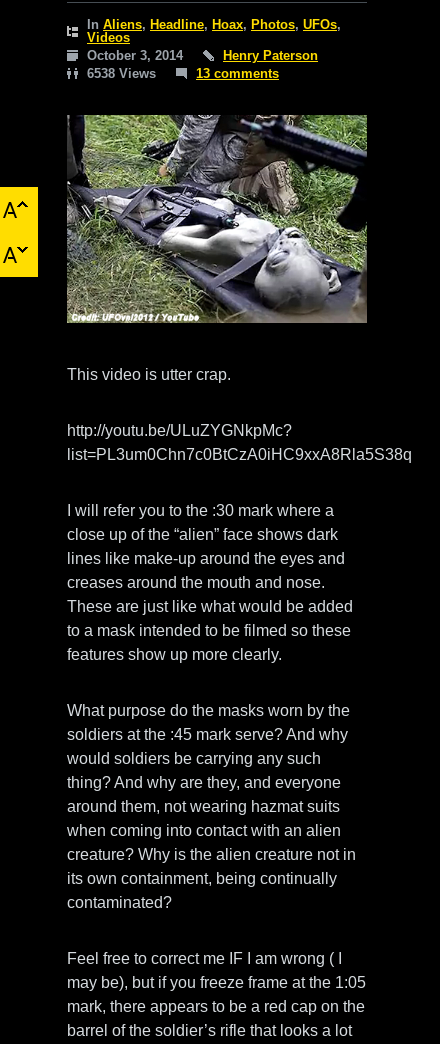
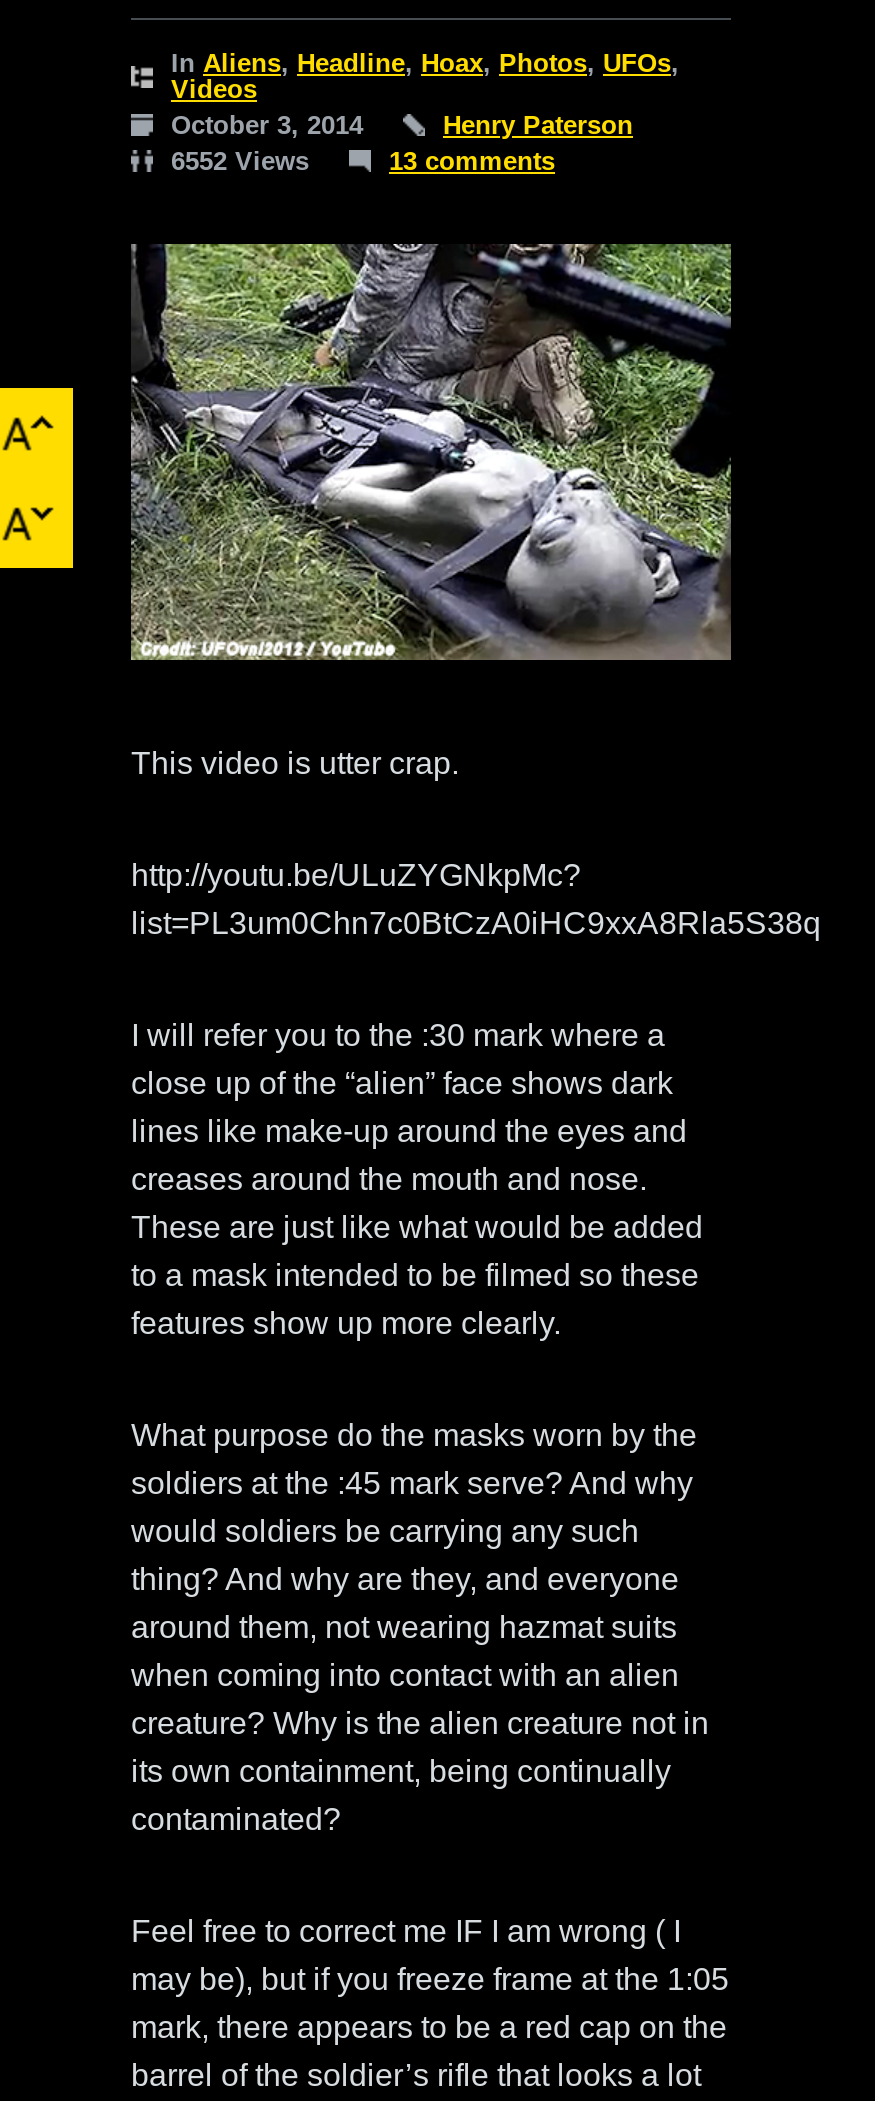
[87,66,156,81] 6538 Views -> [171,146,309,176] 6552 Views

